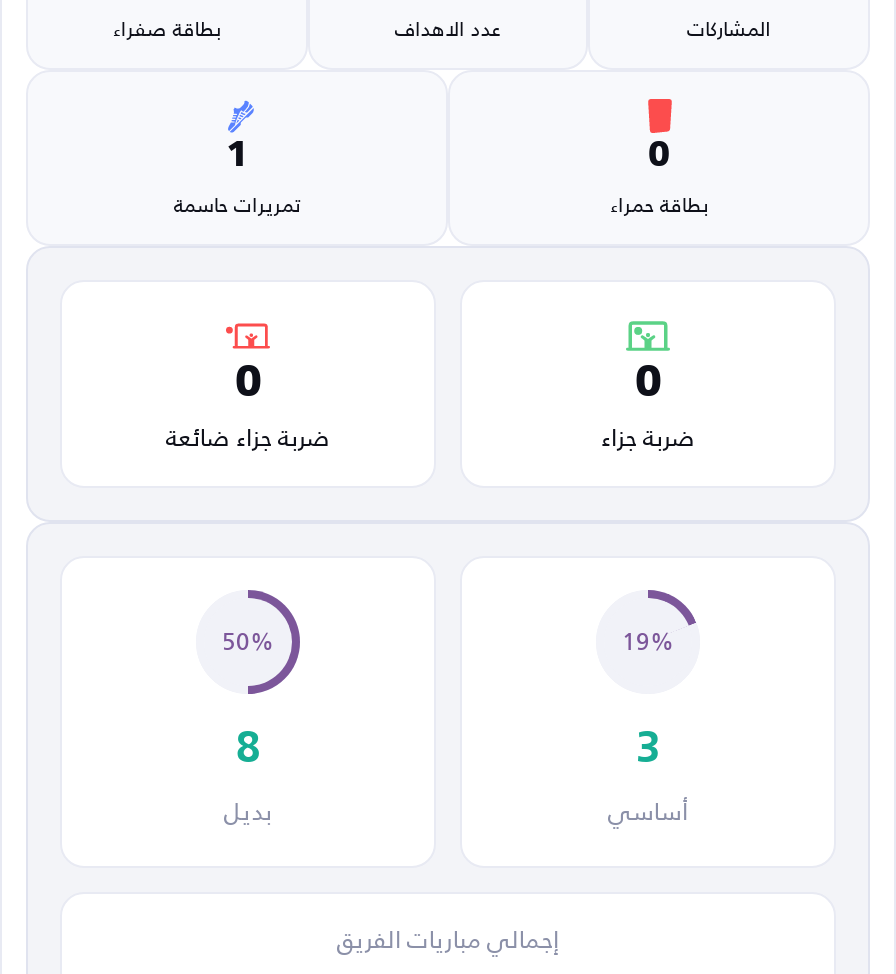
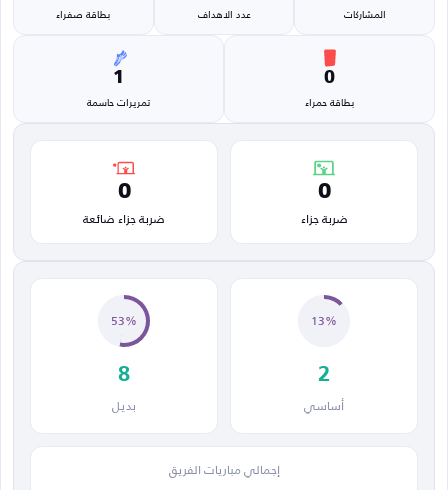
[222,618,274,664] 50% -> [111,309,137,332] 53%
[622,618,674,664] 19% -> [311,309,337,332] 13%
[636,728,660,772] 3 -> [318,364,330,386] 2

